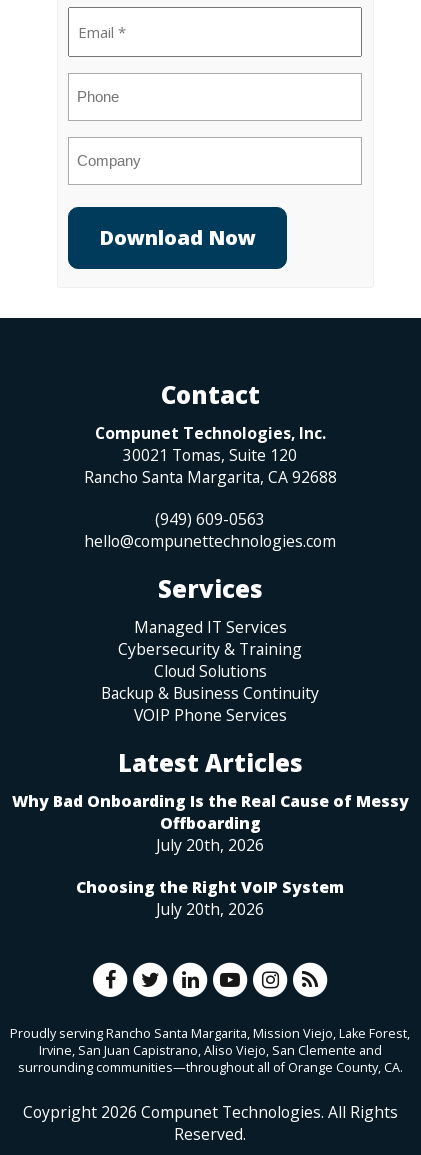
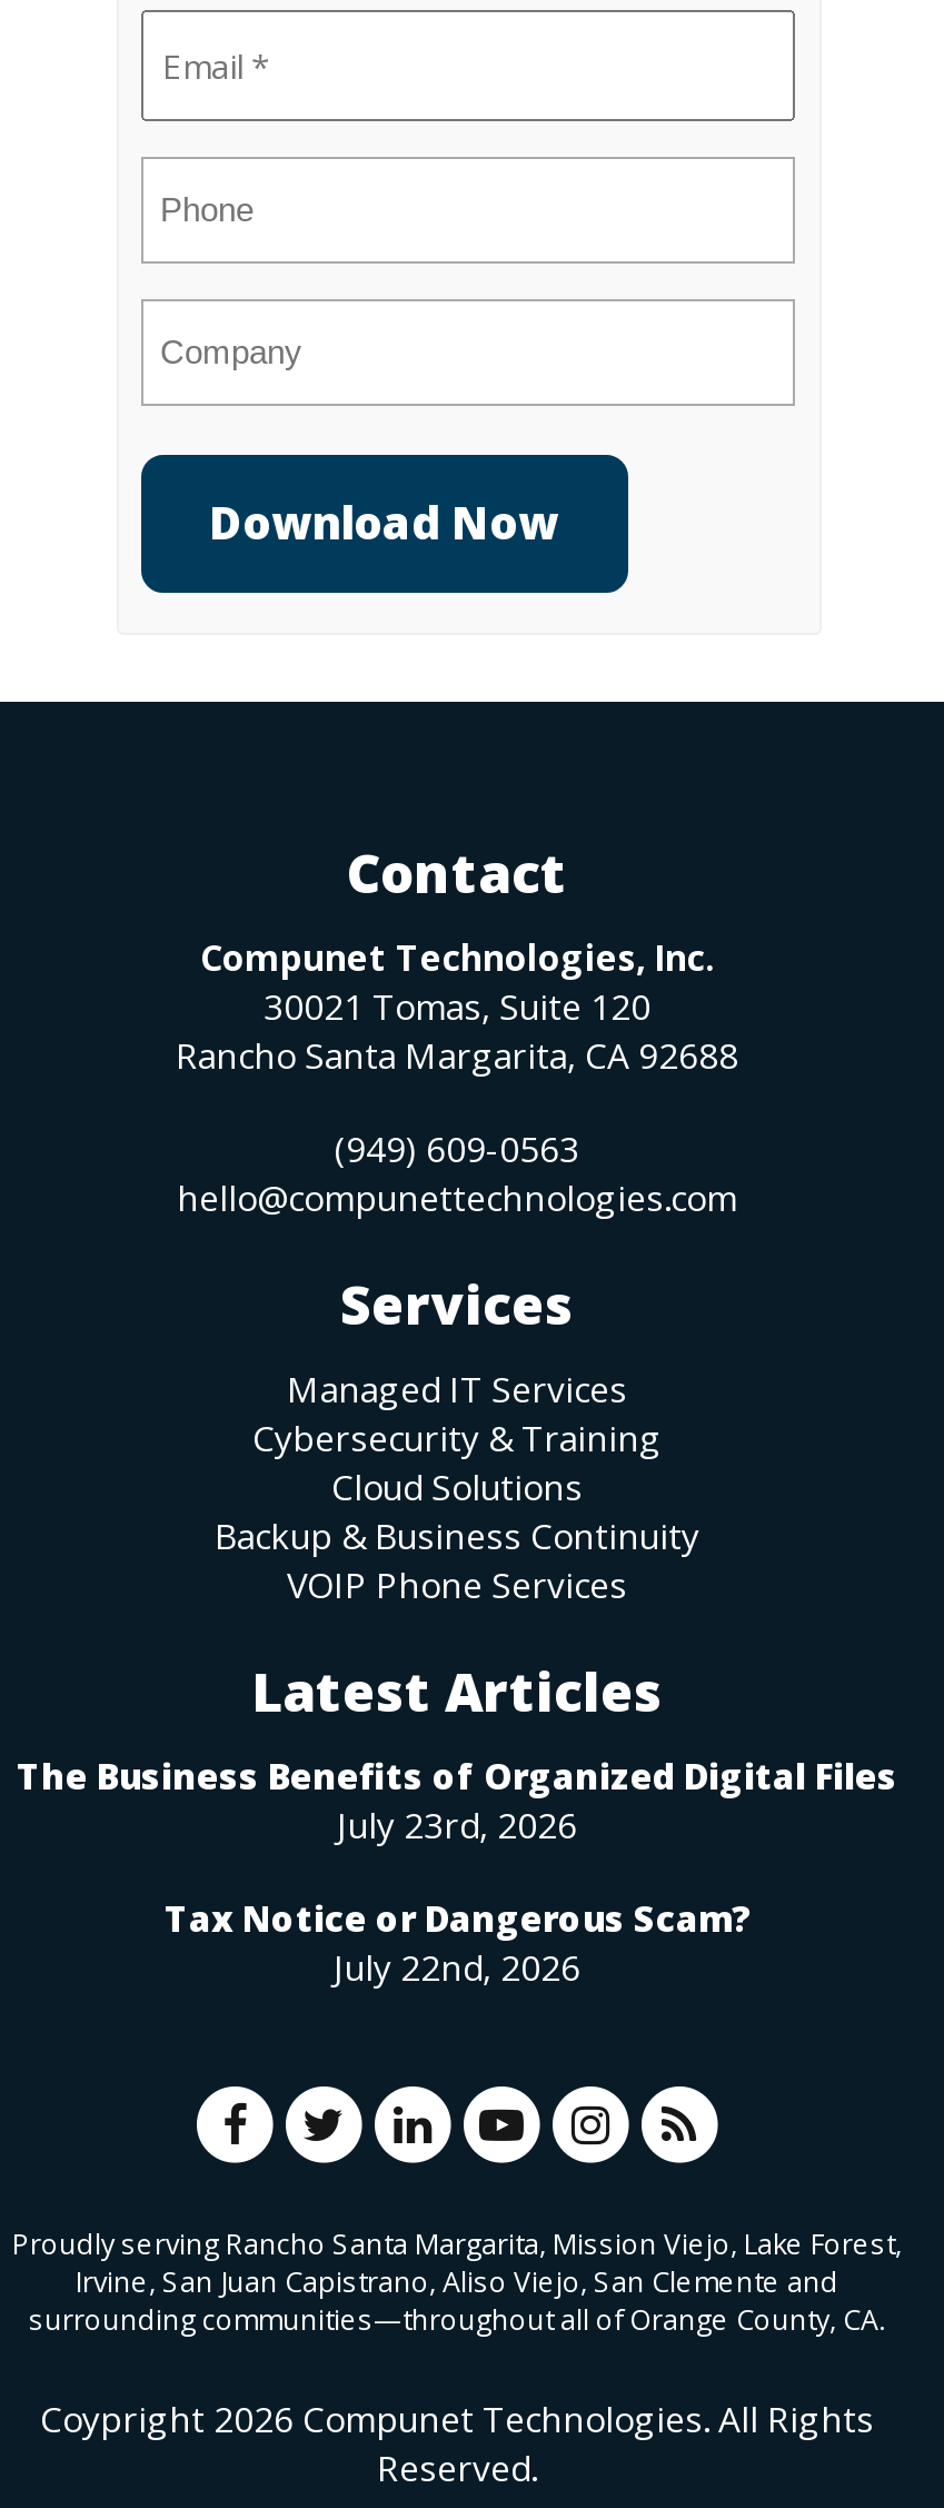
[11,790,408,856] Why Bad Onboarding Is the Real Cause of Messy | Offboarding | July 20th, 2026 -> [17,1752,897,1850] The Business Benefits of Organized Digital Files | July 23rd, 2026
[76,876,344,920] Choosing the Right VoIP System | July 20th, 2026 -> [165,1894,749,1992] Tax Notice or Dangerous Scam? | July 22nd, 2026

